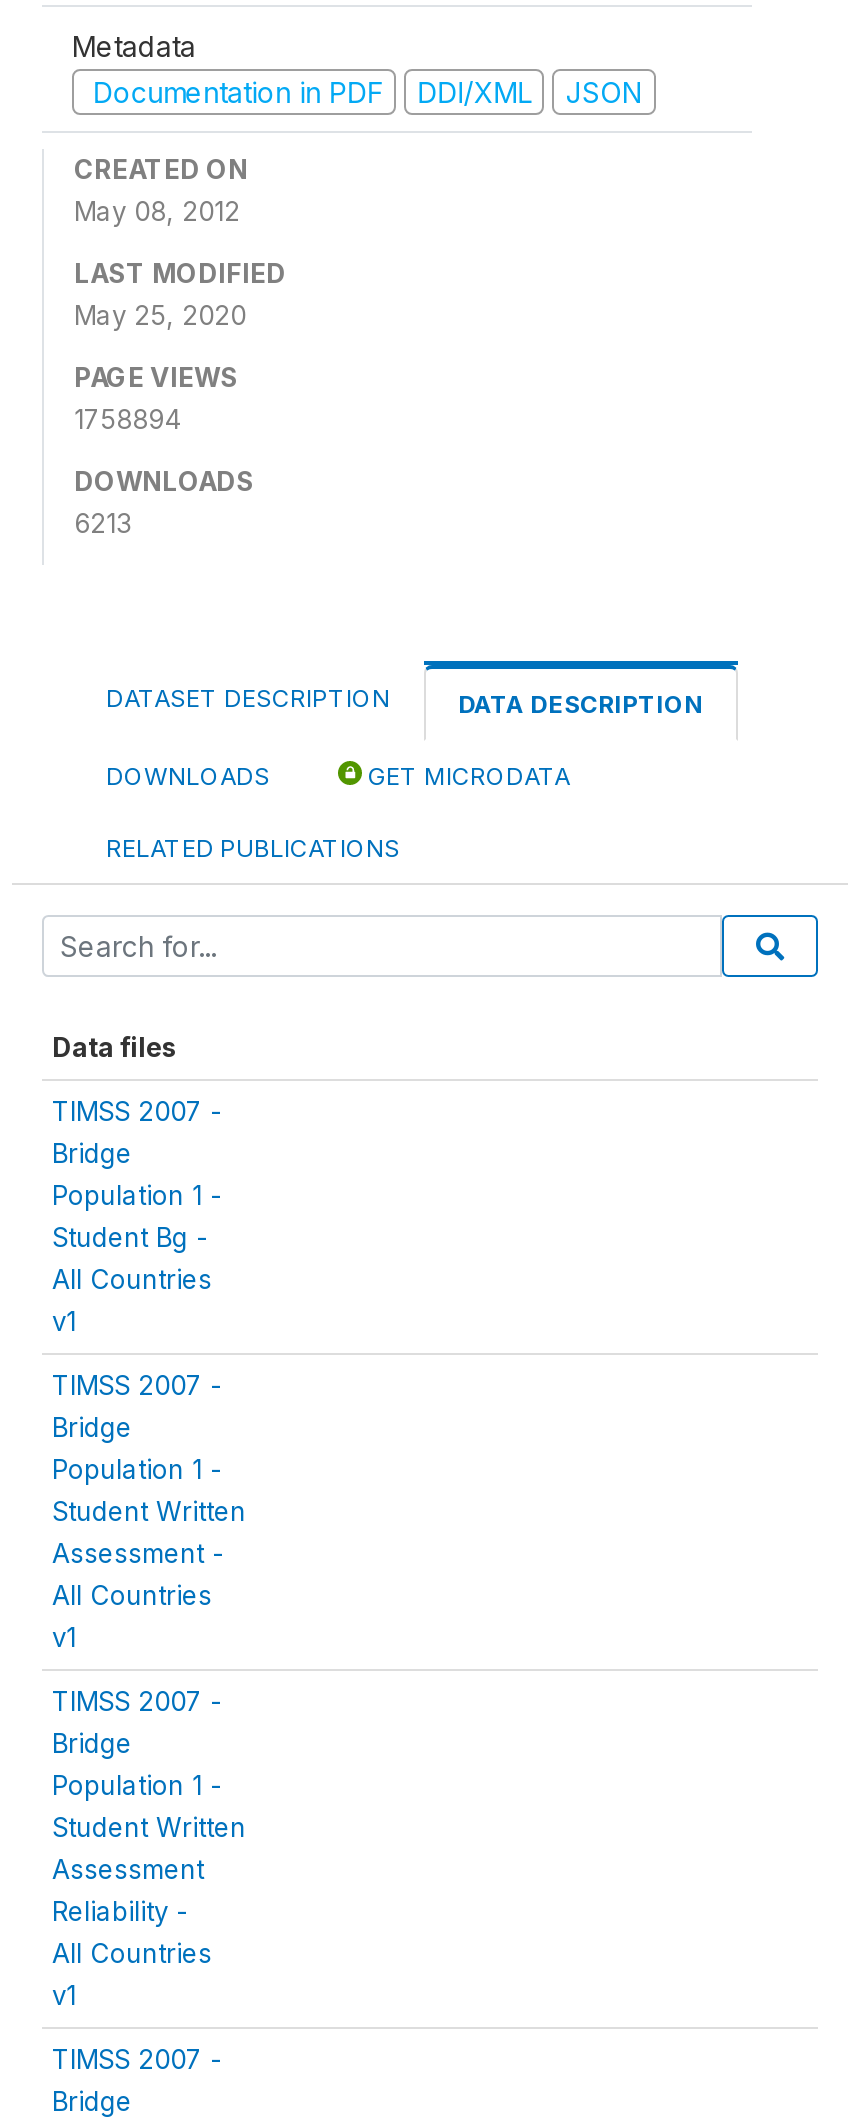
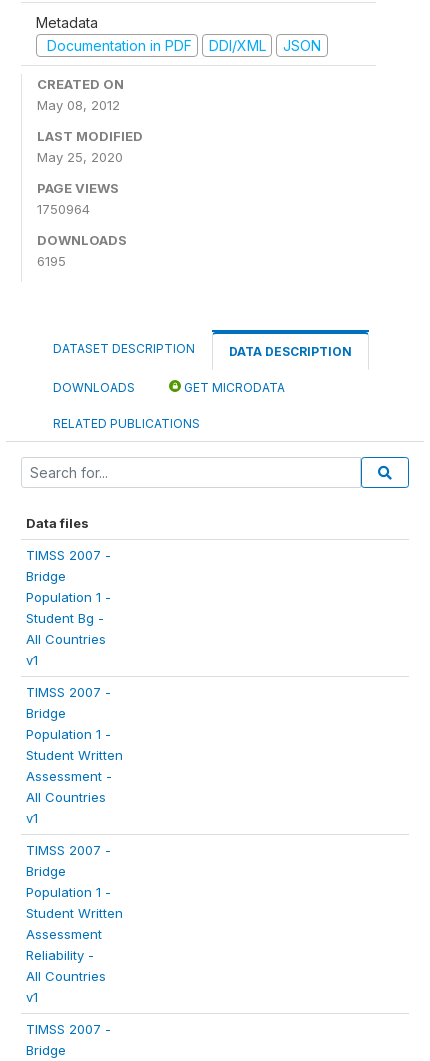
[74,403,180,435] 1758894 -> [37,201,90,217] 1750964
[74,507,132,539] 6213 -> [37,253,66,269] 6195

